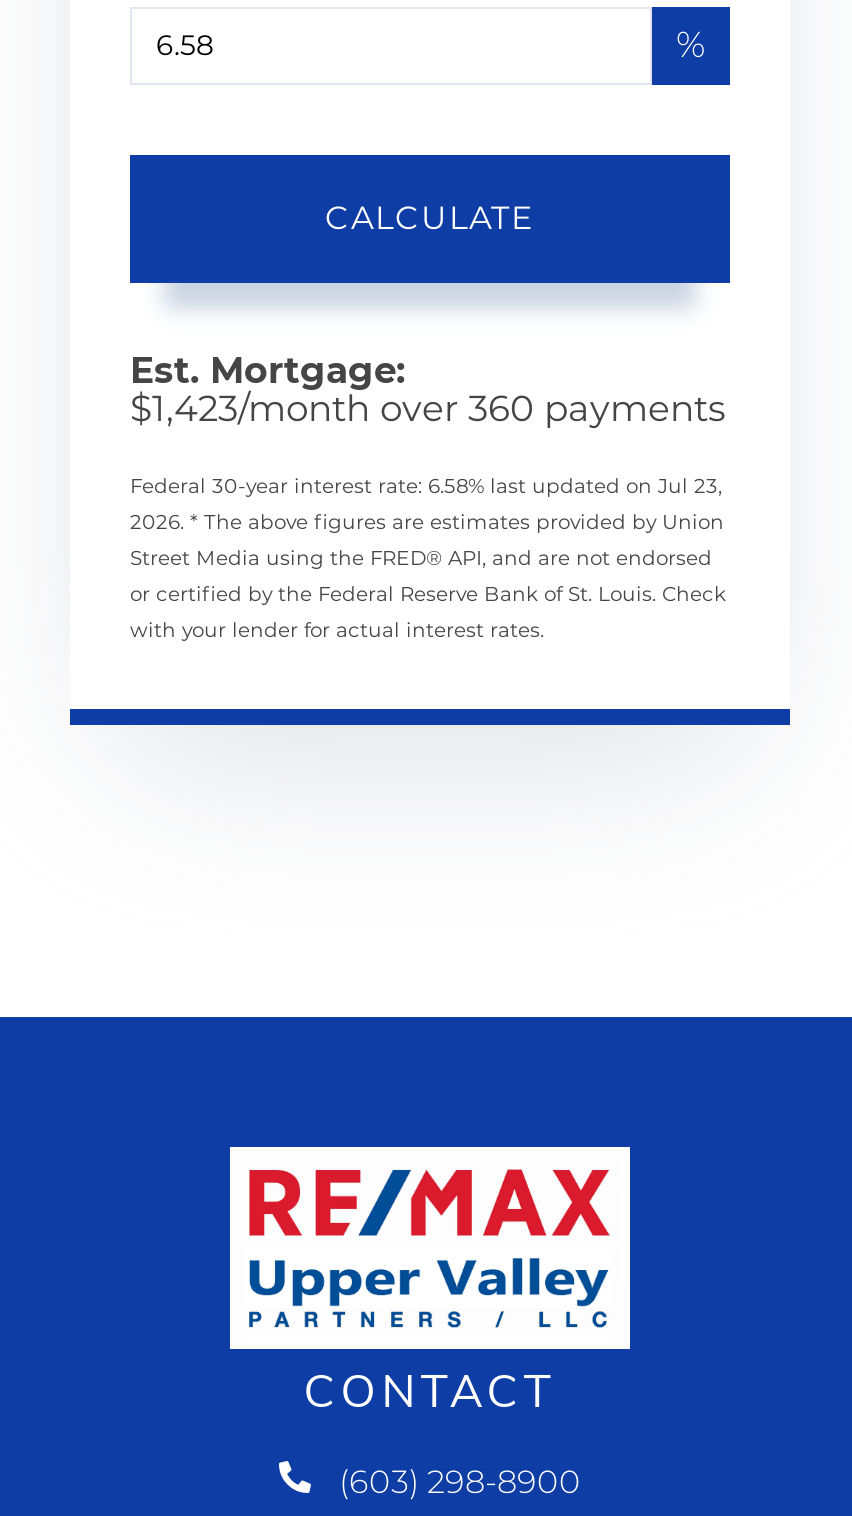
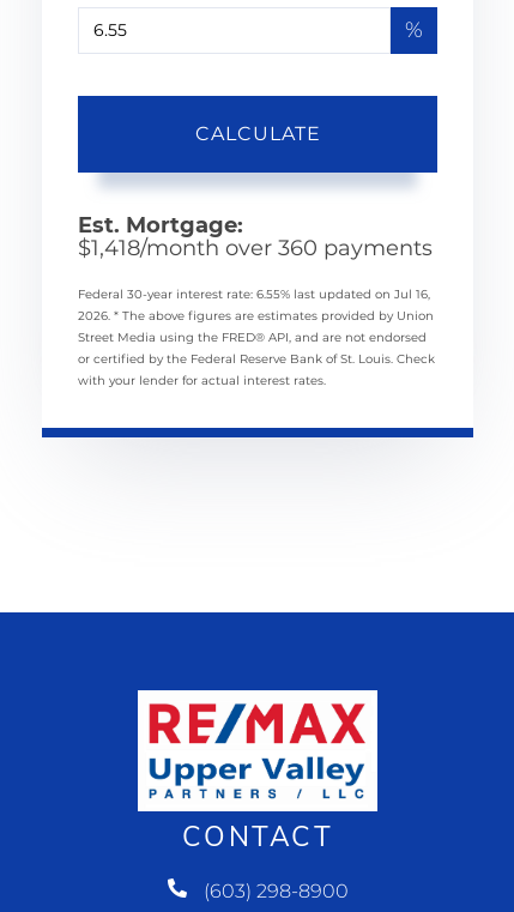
[130,386,726,430] $1,423/month over 360 payments -> [78,234,433,261] $1,418/month over 360 payments
[130,472,722,498] Federal 30-year interest rate: 6.58% last updated on Jul 23, -> [78,286,430,301] Federal 30-year interest rate: 6.55% last updated on Jul 16,

